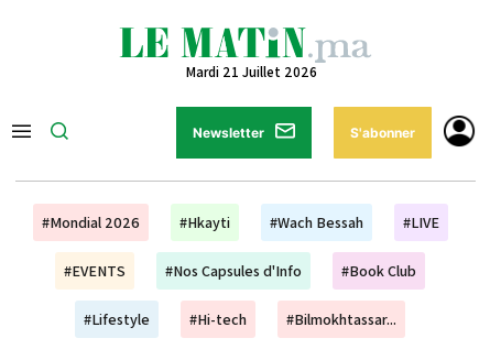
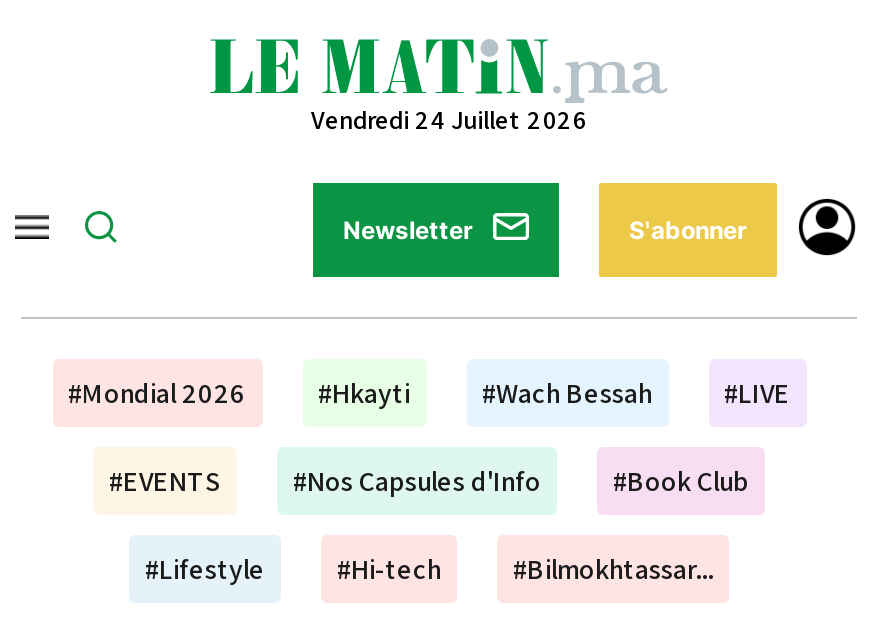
[186,63,317,81] Mardi 21 Juillet 2026 -> [311,103,587,137] Vendredi 24 Juillet 2026

